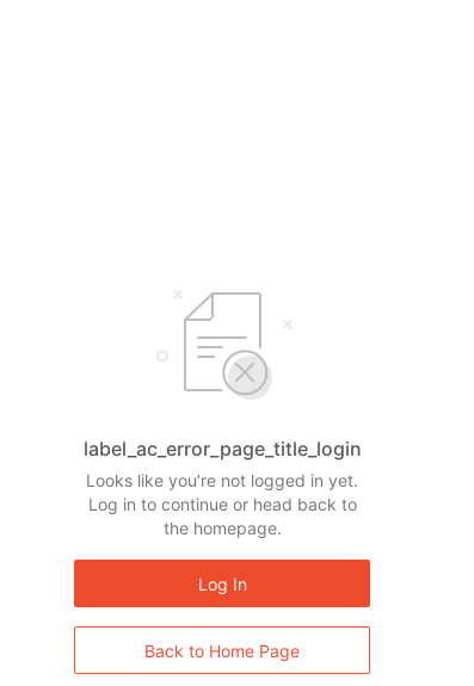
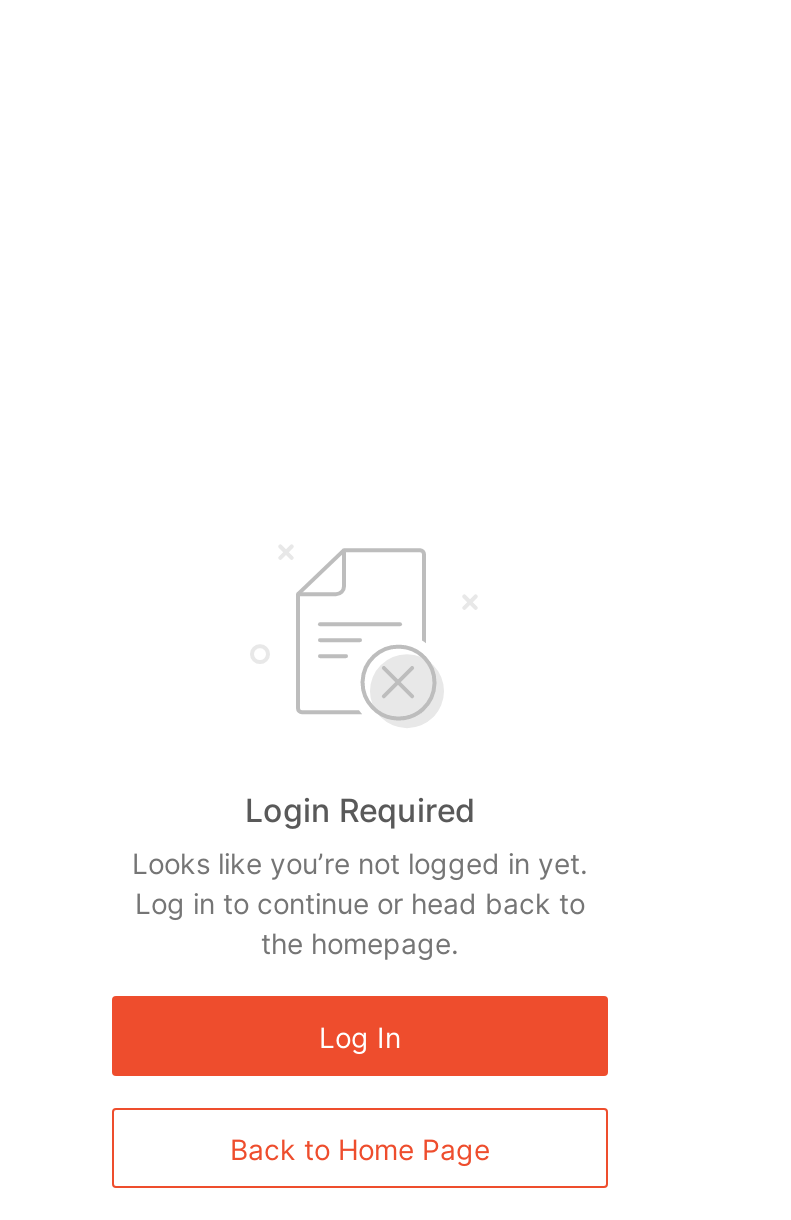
[83,437,361,461] label_ac_error_page_title_login -> [245,790,475,830] Login Required

